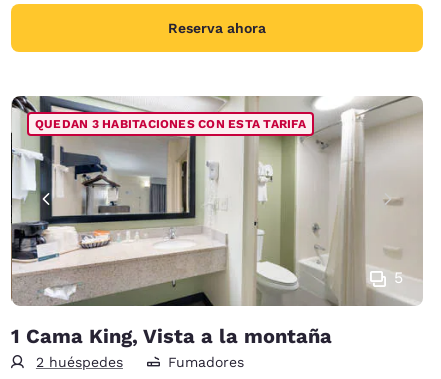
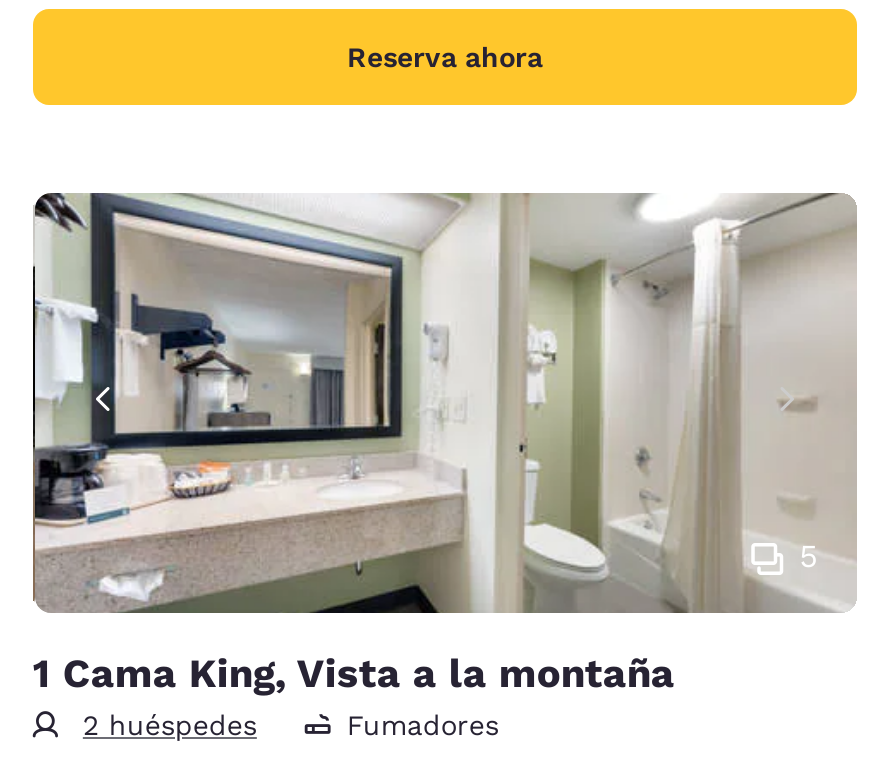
[35,117,306,131] QUEDAN 3 HABITACIONES CON ESTA TARIFA -> none

